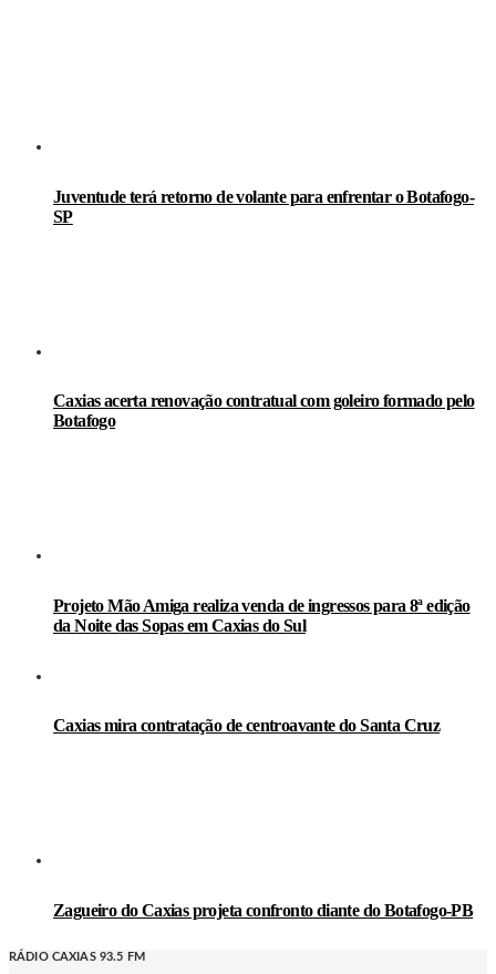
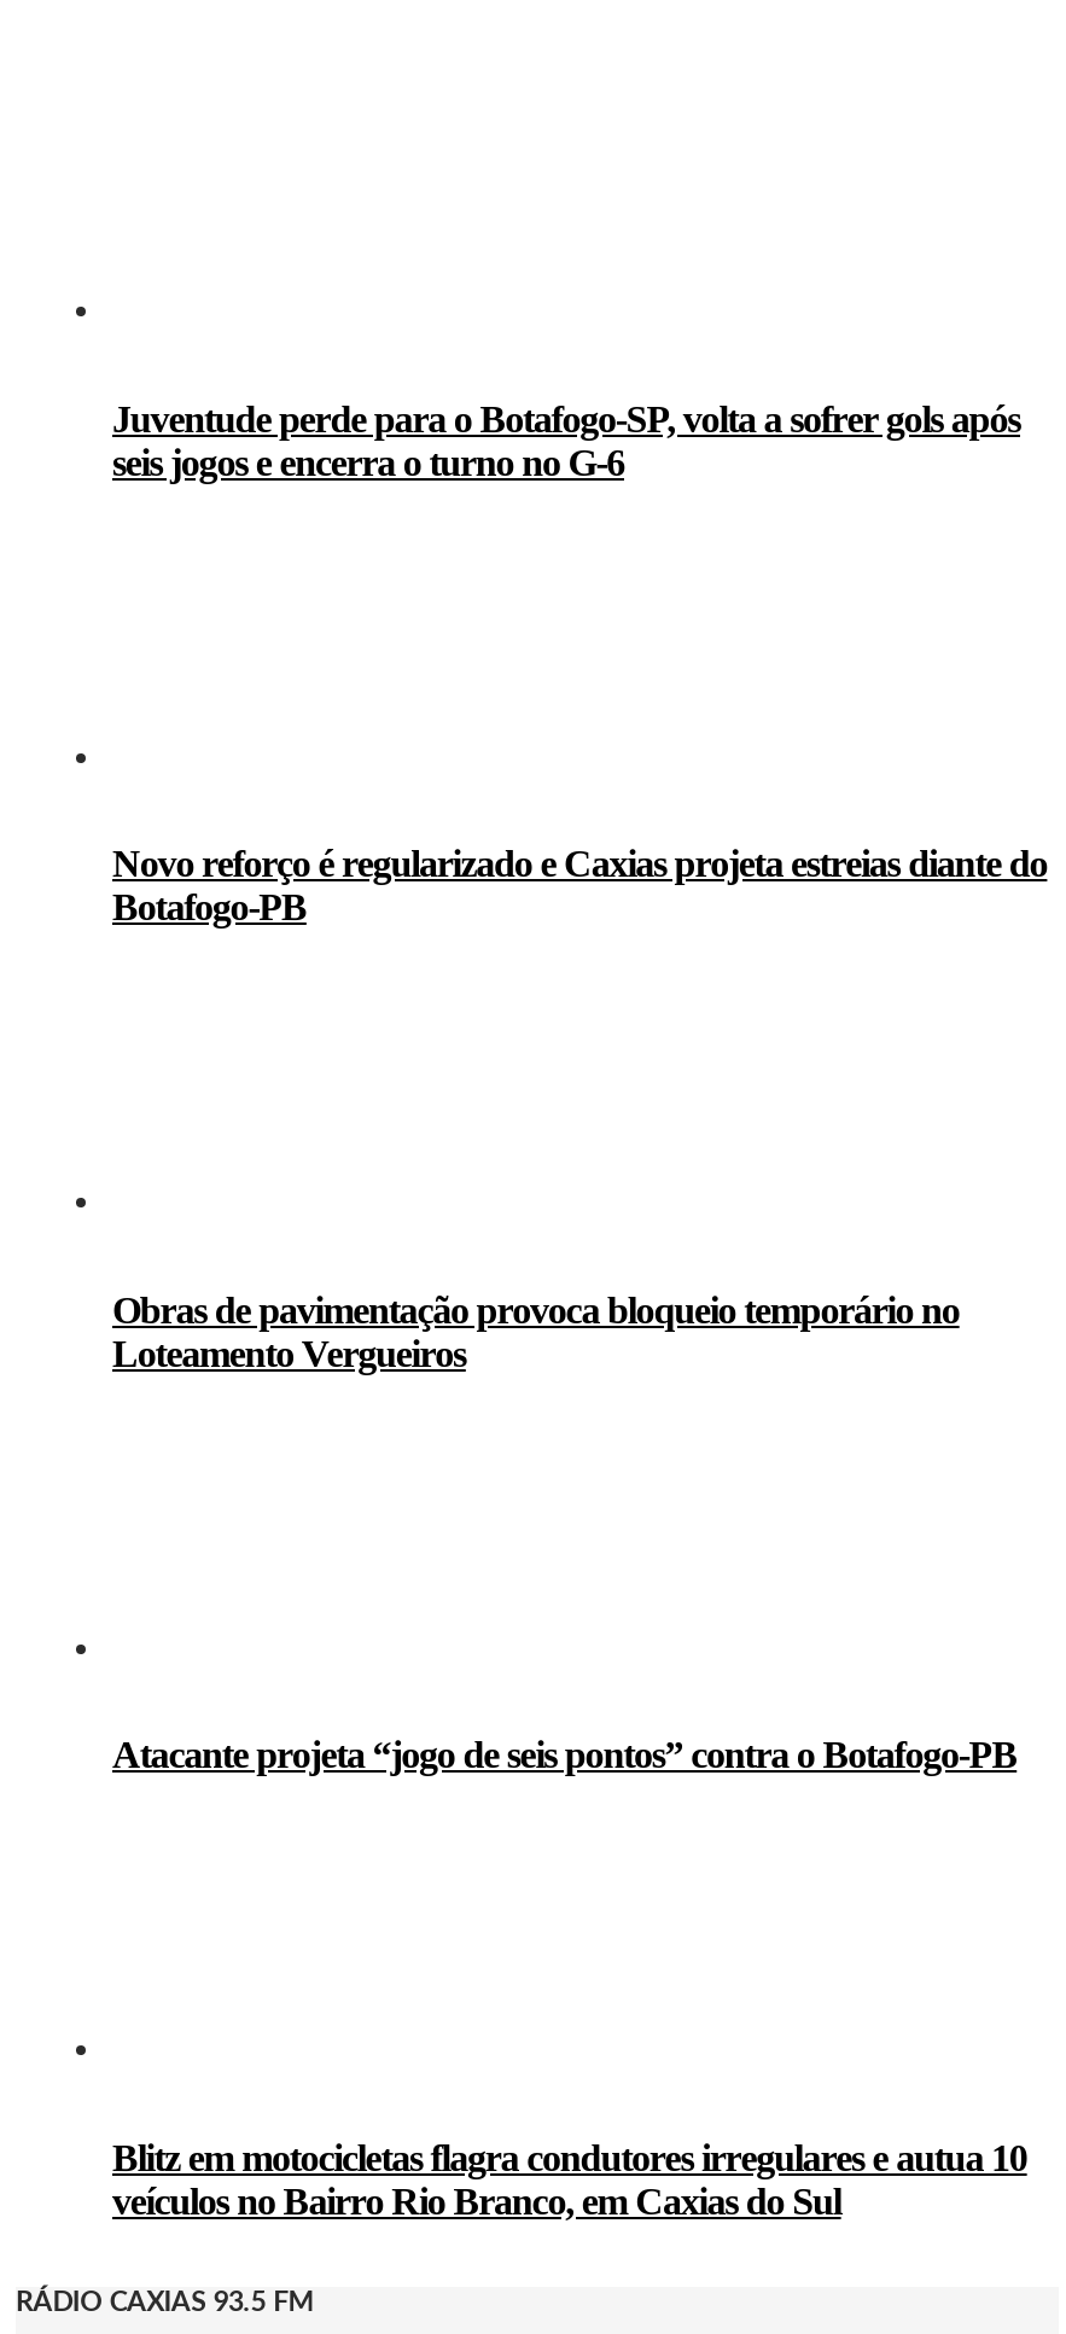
[53,187,474,226] Juventude terá retorno de volante para enfrentar o Botafogo- | SP -> [112,398,1020,483] Juventude perde para o Botafogo-SP, volta a sofrer gols após | seis jogos e encerra o turno no G-6
[53,392,475,430] Caxias acerta renovação contratual com goleiro formado pelo | Botafogo -> [112,844,1047,928] Novo reforço é regularizado e Caxias projeta estreias diante do | Botafogo-PB
[53,596,470,635] Projeto Mão Amiga realiza venda de ingressos para 8ª edição | da Noite das Sopas em Caxias do Sul -> [112,1289,959,1374] Obras de pavimentação provoca bloqueio temporário no | Loteamento Vergueiros
[53,716,440,735] Caxias mira contratação de centroavante do Santa Cruz -> [112,1735,1017,1776] Atacante projeta “jogo de seis pontos” contra o Botafogo-PB
[53,901,473,919] Zagueiro do Caxias projeta confronto diante do Botafogo-PB -> [112,2136,1027,2221] Blitz em motocicletas flagra condutores irregulares e autua 10 | veículos no Bairro Rio Branco, em Caxias do Sul

